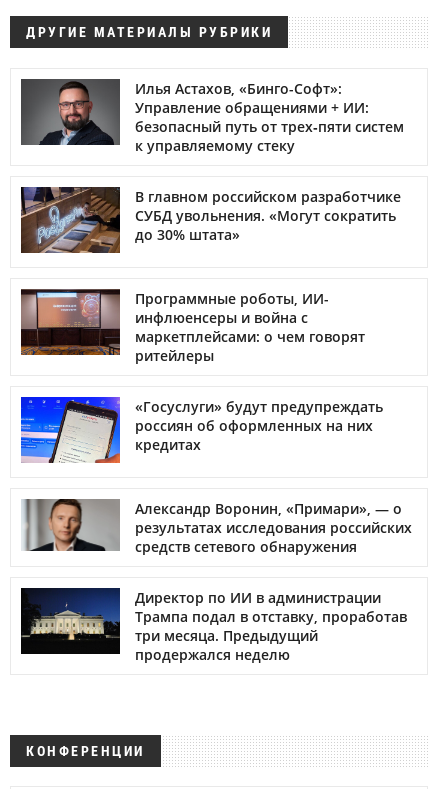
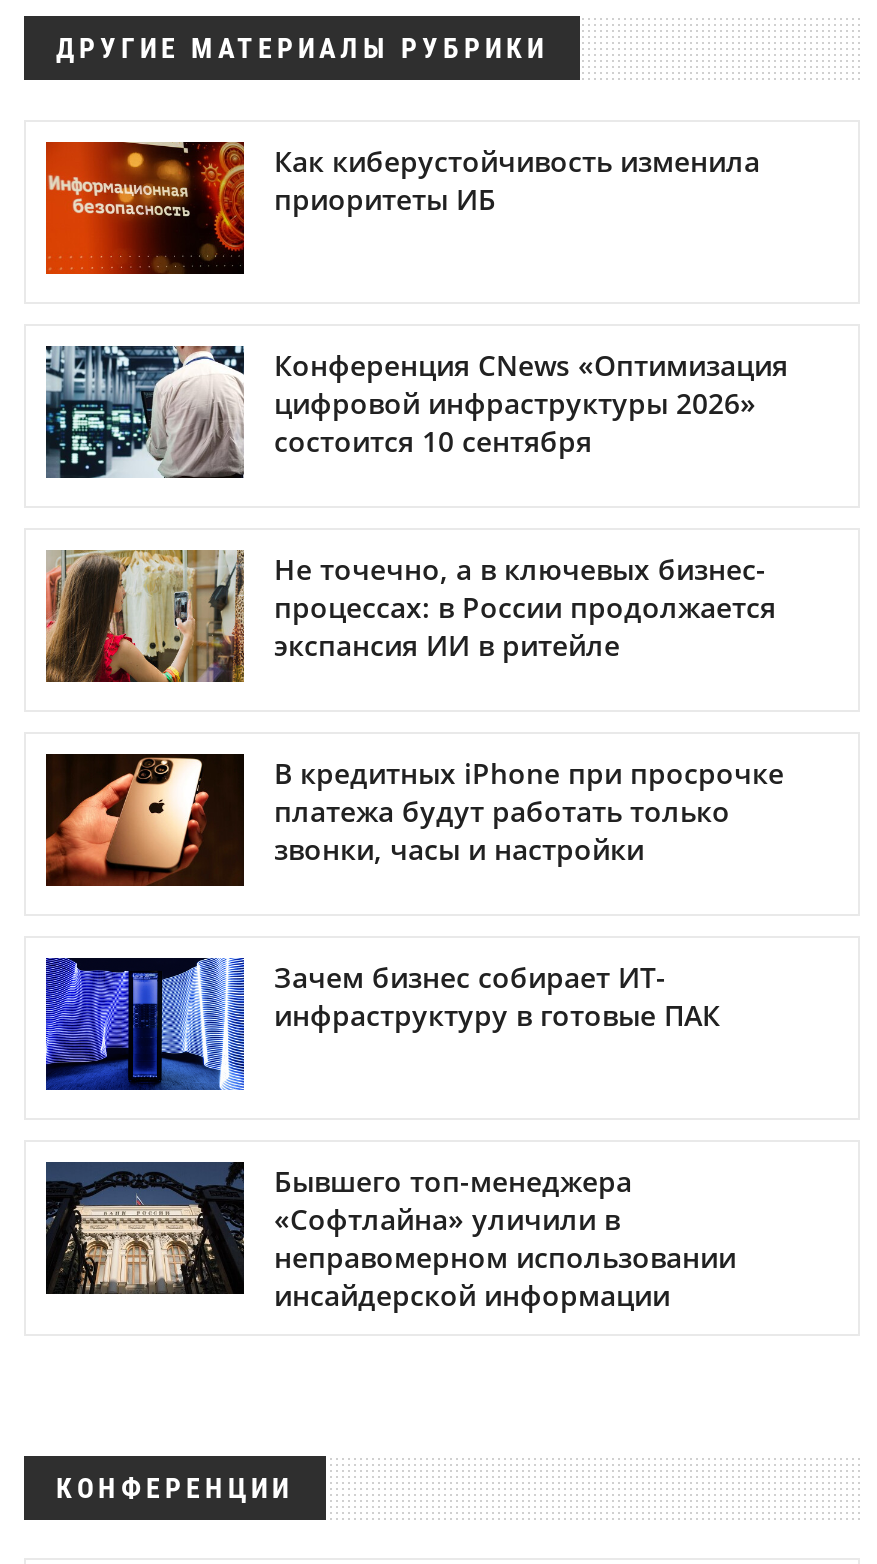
[20,78,404,155] [image] | Илья Астахов, «Бинго-Софт»: | Управление обращениями + ИИ: | безопасный путь от трех‑пяти систем | к управляемому стеку -> [44,140,760,276] [image] | Как киберустойчивость изменила | приоритеты ИБ
[20,181,401,254] [image] | В главном российском разработчике | СУБД увольнения. «Могут сократить | до 30% штата» -> [44,344,788,490] [image] | Конференция CNews «Оптимизация | цифровой инфраструктуры 2026» | состоится 10 сентября
[20,283,365,365] [image] | Программные роботы, ИИ- | инфлюенсеры и война с | маркетплейсами: о чем говорят | ритейлеры -> [44,548,776,694] [image] | Не точечно, а в ключевых бизнес- | процессах: в России продолжается | экспансия ИИ в ритейле
[20,385,383,464] [image] | «Госуслуги» будут предупреждать | россиян об оформленных на них | кредитах -> [44,752,784,910] [image] | В кредитных iPhone при просрочке | платежа будут работать только | звонки, часы и настройки
[21,487,412,556] [image] | Александр Воронин, «Примари», — о | результатах исследования российских | средств сетевого обнаружения -> [44,956,720,1092] [image] | Зачем бизнес собирает ИТ- | инфраструктуру в готовые ПАК
[21,588,407,664] [image] | Директор по ИИ в администрации | Трампа подал в отставку, проработав | три месяца. Предыдущий | продержался неделю -> [46,1162,736,1314] [image] | Бывшего топ-менеджера | «Софтлайна» уличили в | неправомерном использовании | инсайдерской информации

